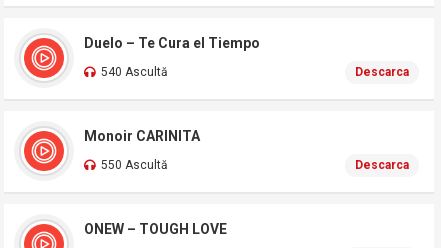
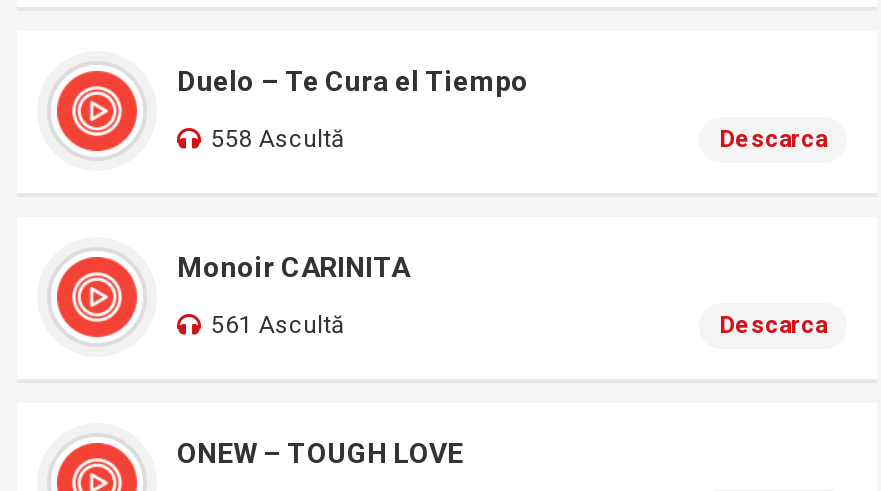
[101,65,168,79] 540 Ascultă -> [211,125,345,153] 558 Ascultă
[101,158,168,172] 550 Ascultă -> [211,311,345,339] 561 Ascultă

